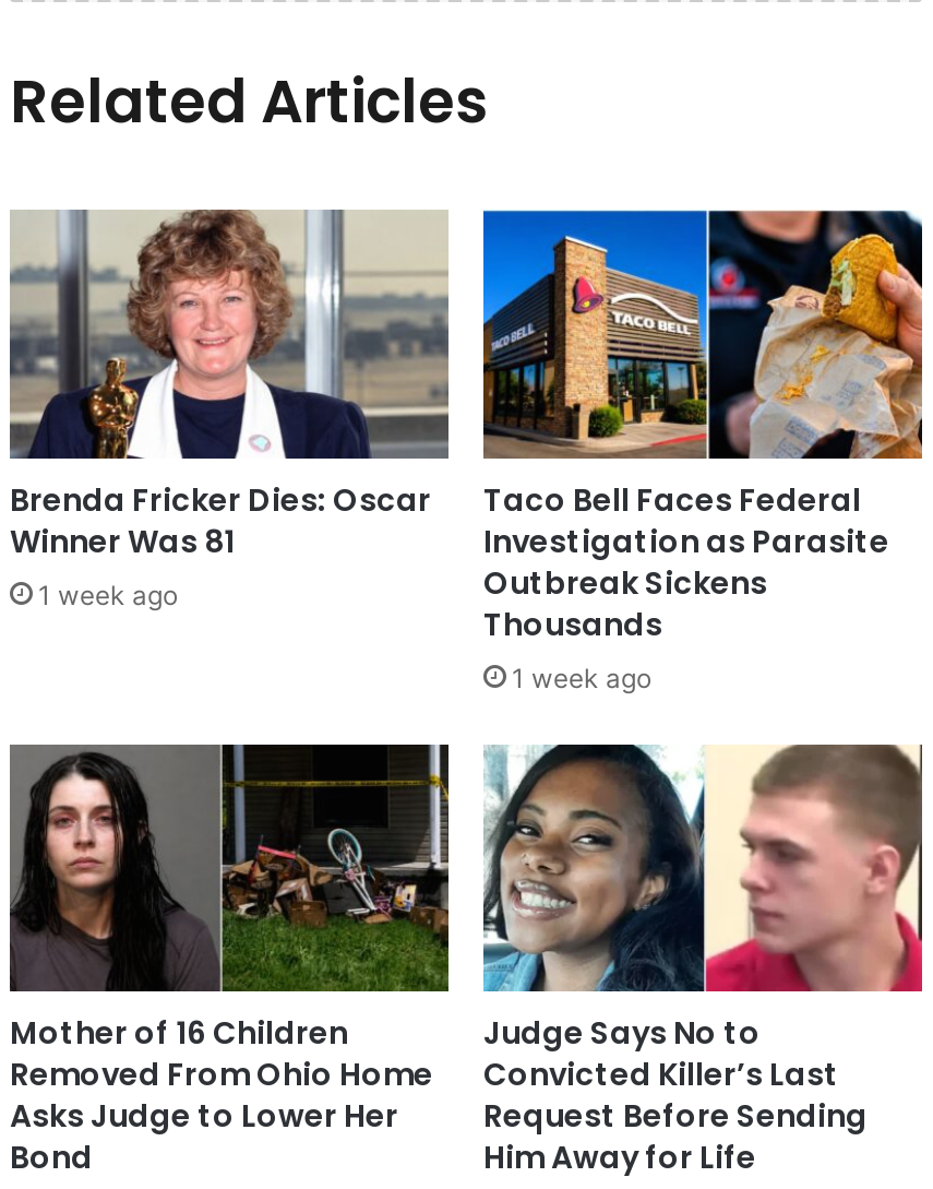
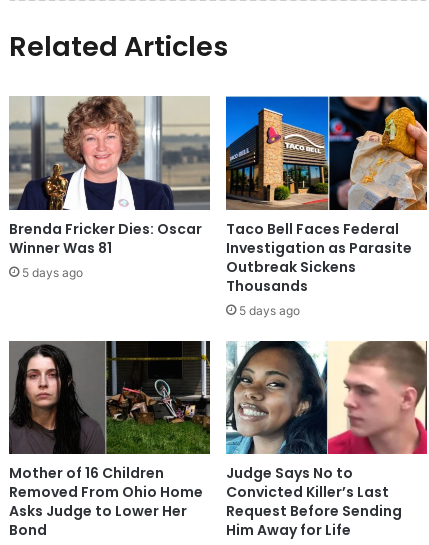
[38,578,178,611] 1 week ago -> [22,265,83,280] 5 days ago
[512,661,651,694] 1 week ago -> [239,303,300,318] 5 days ago

